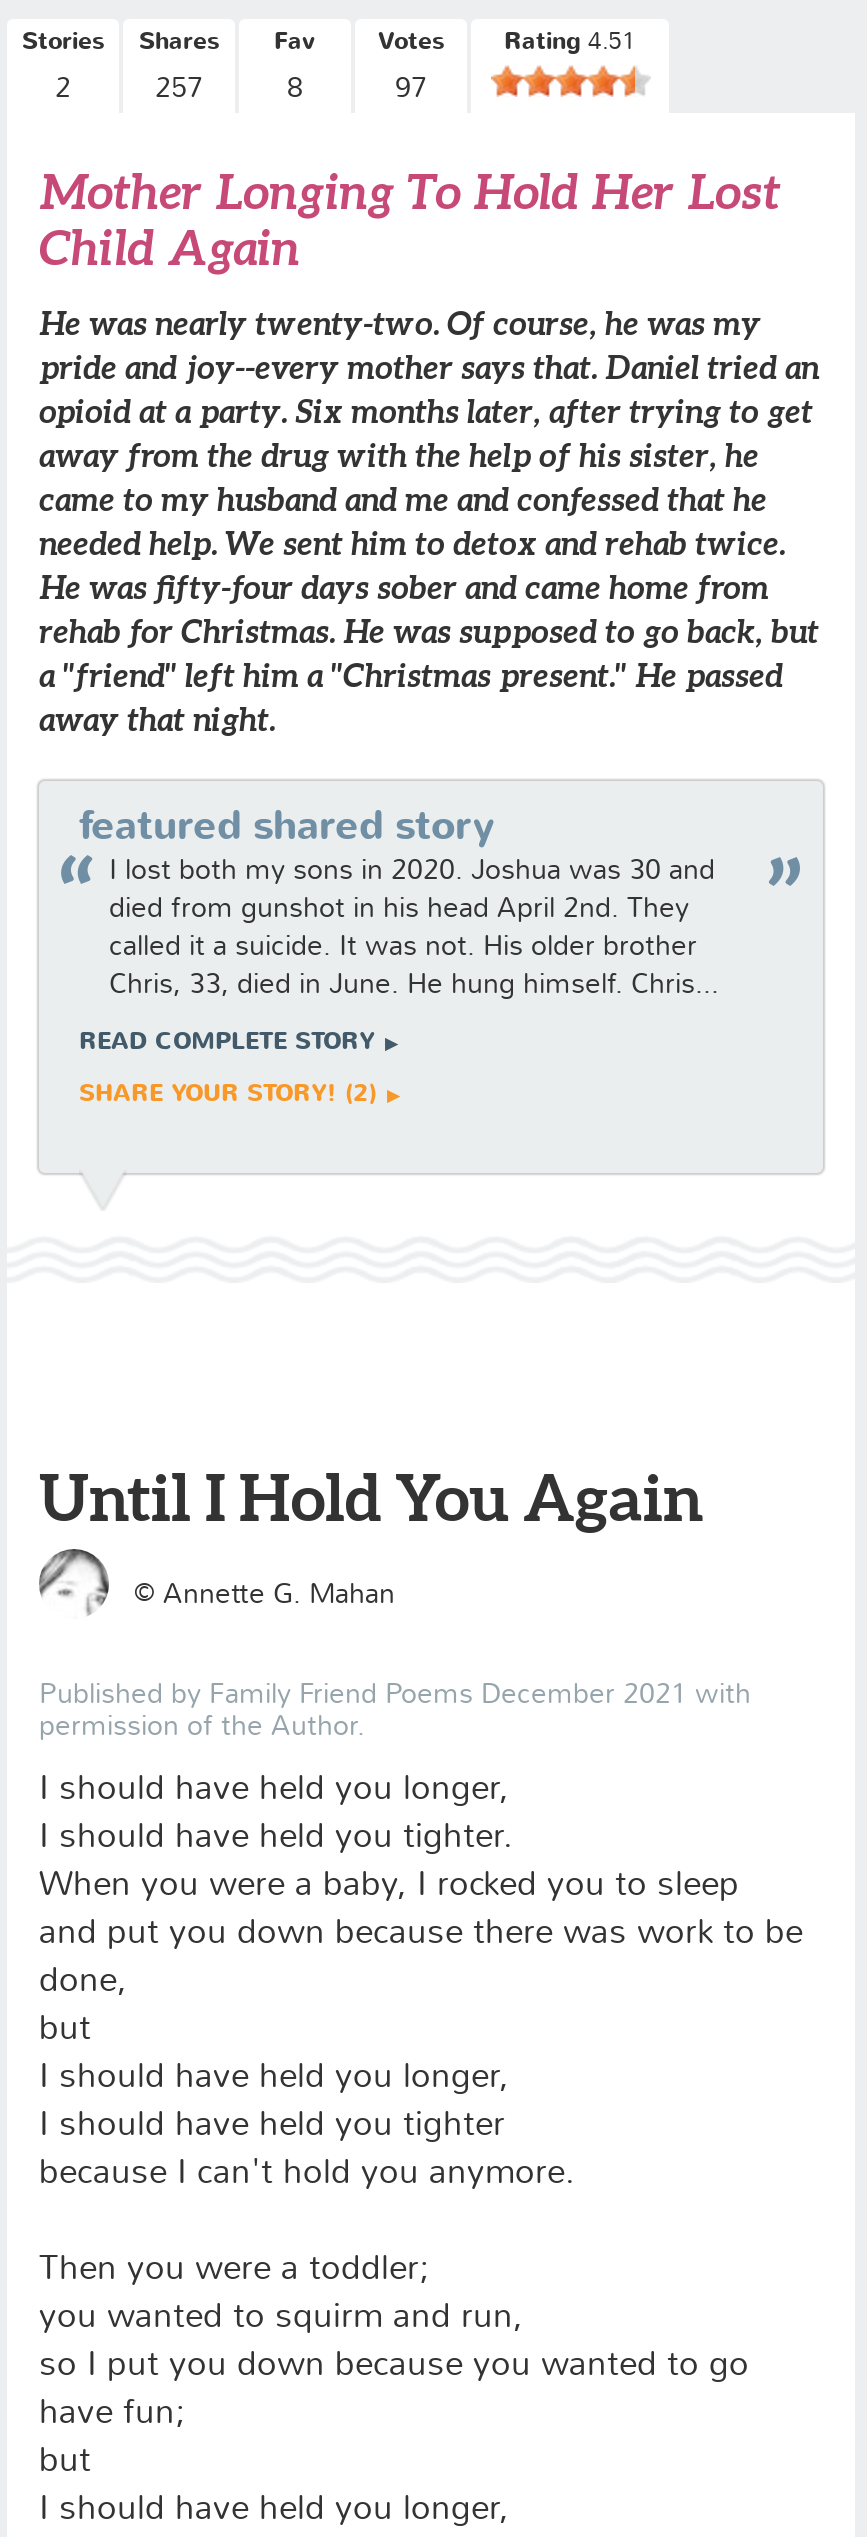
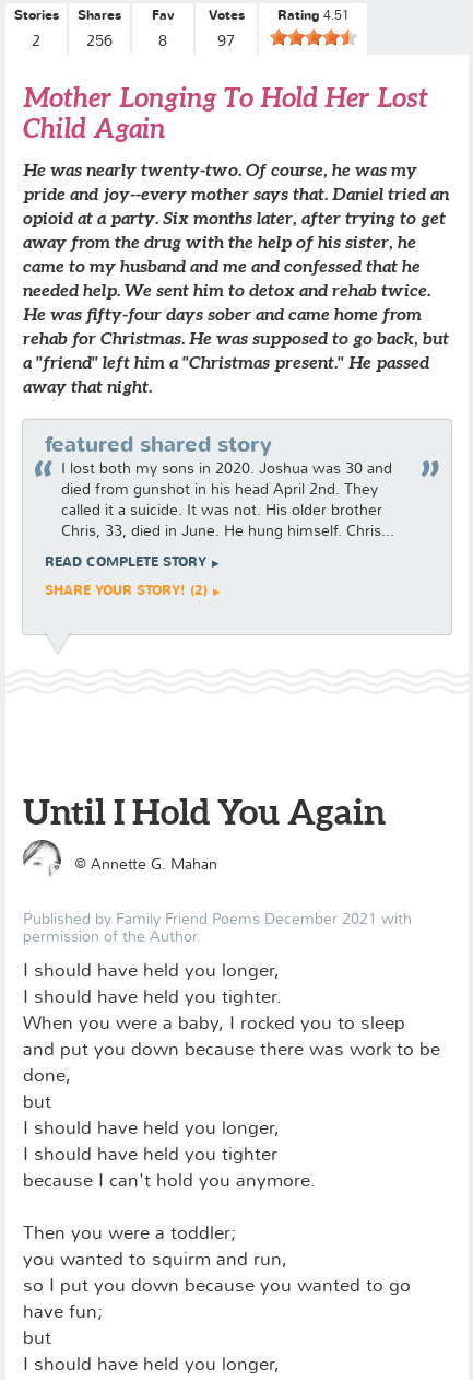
[155,75,203,103] 257 -> [86,34,113,49] 256

